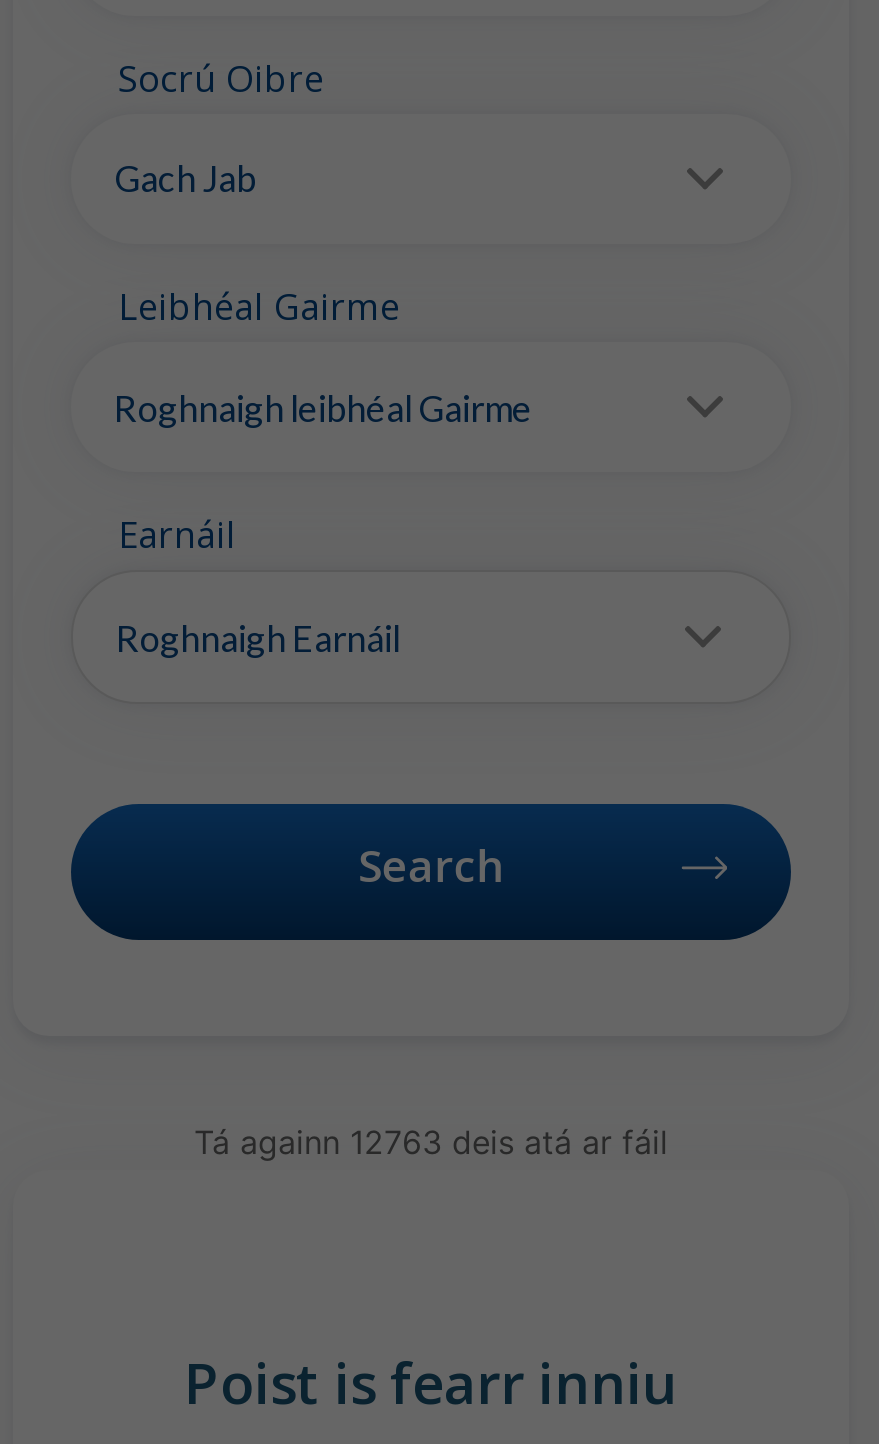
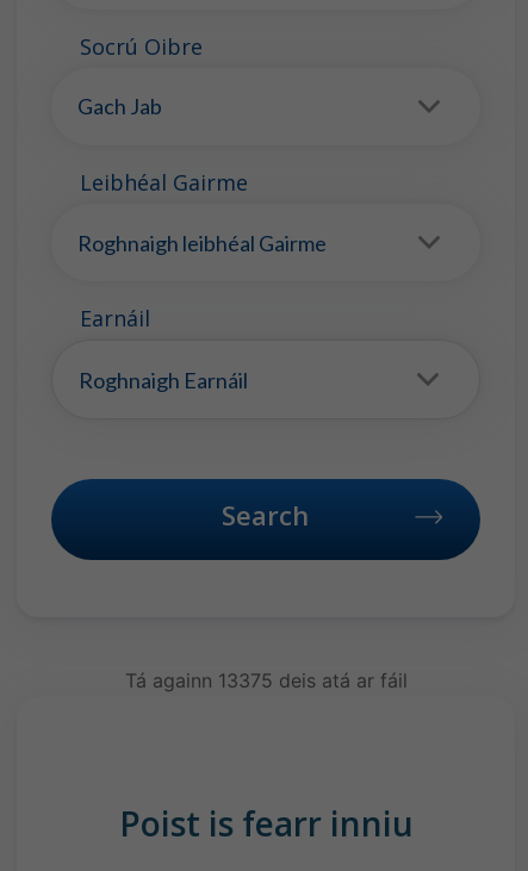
[194,1123,668,1163] Tá againn 12763 deis atá ar fáil -> [125,669,407,693] Tá againn 13375 deis atá ar fáil

